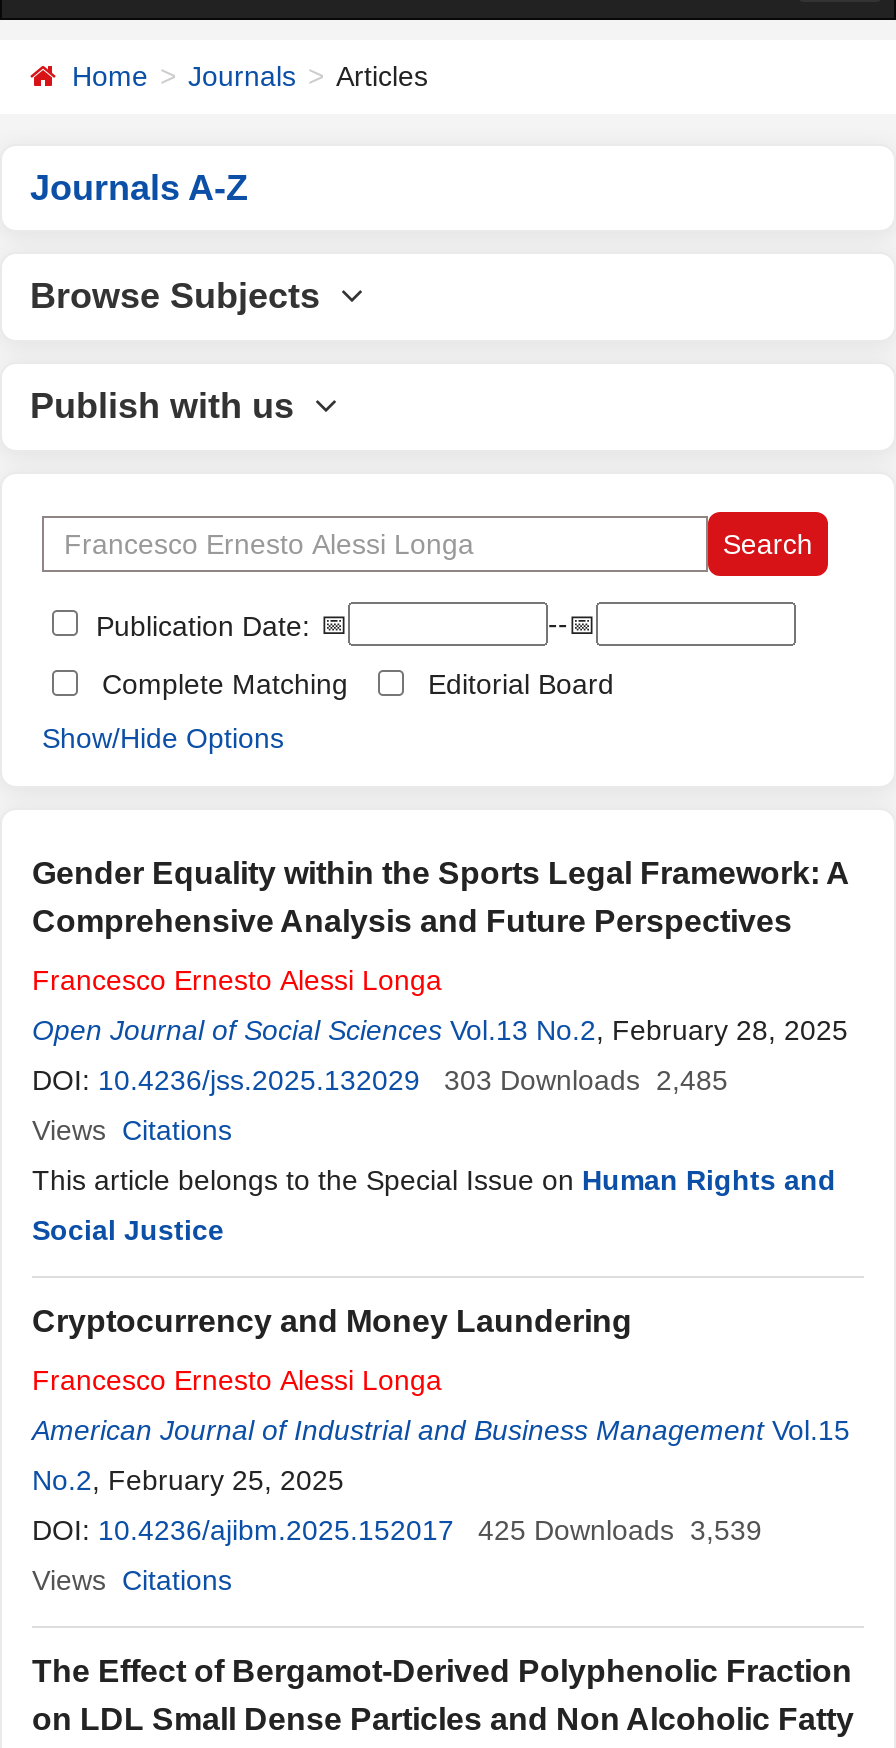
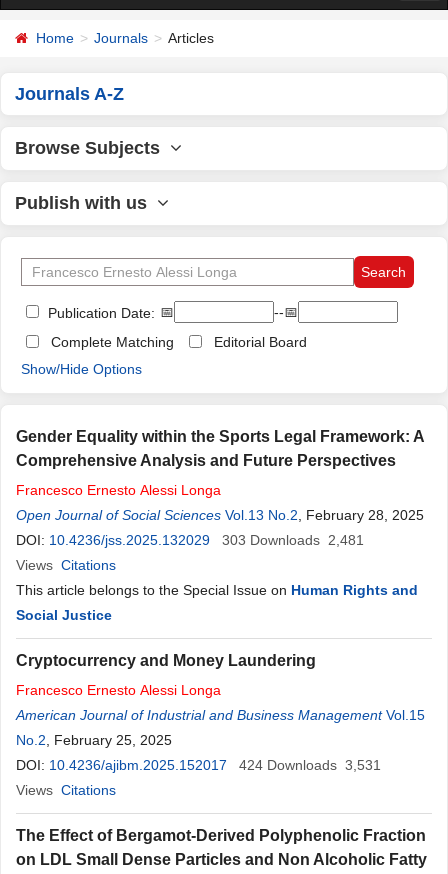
[32,1064,728,1096] DOI: 10.4236/jss.2025.132029 303 Downloads 2,485 -> [16,532,364,548] DOI: 10.4236/jss.2025.132029 303 Downloads 2,481
[32,1514,762,1546] DOI: 10.4236/ajibm.2025.152017 425 Downloads 3,539 -> [16,757,381,773] DOI: 10.4236/ajibm.2025.152017 424 Downloads 3,531

